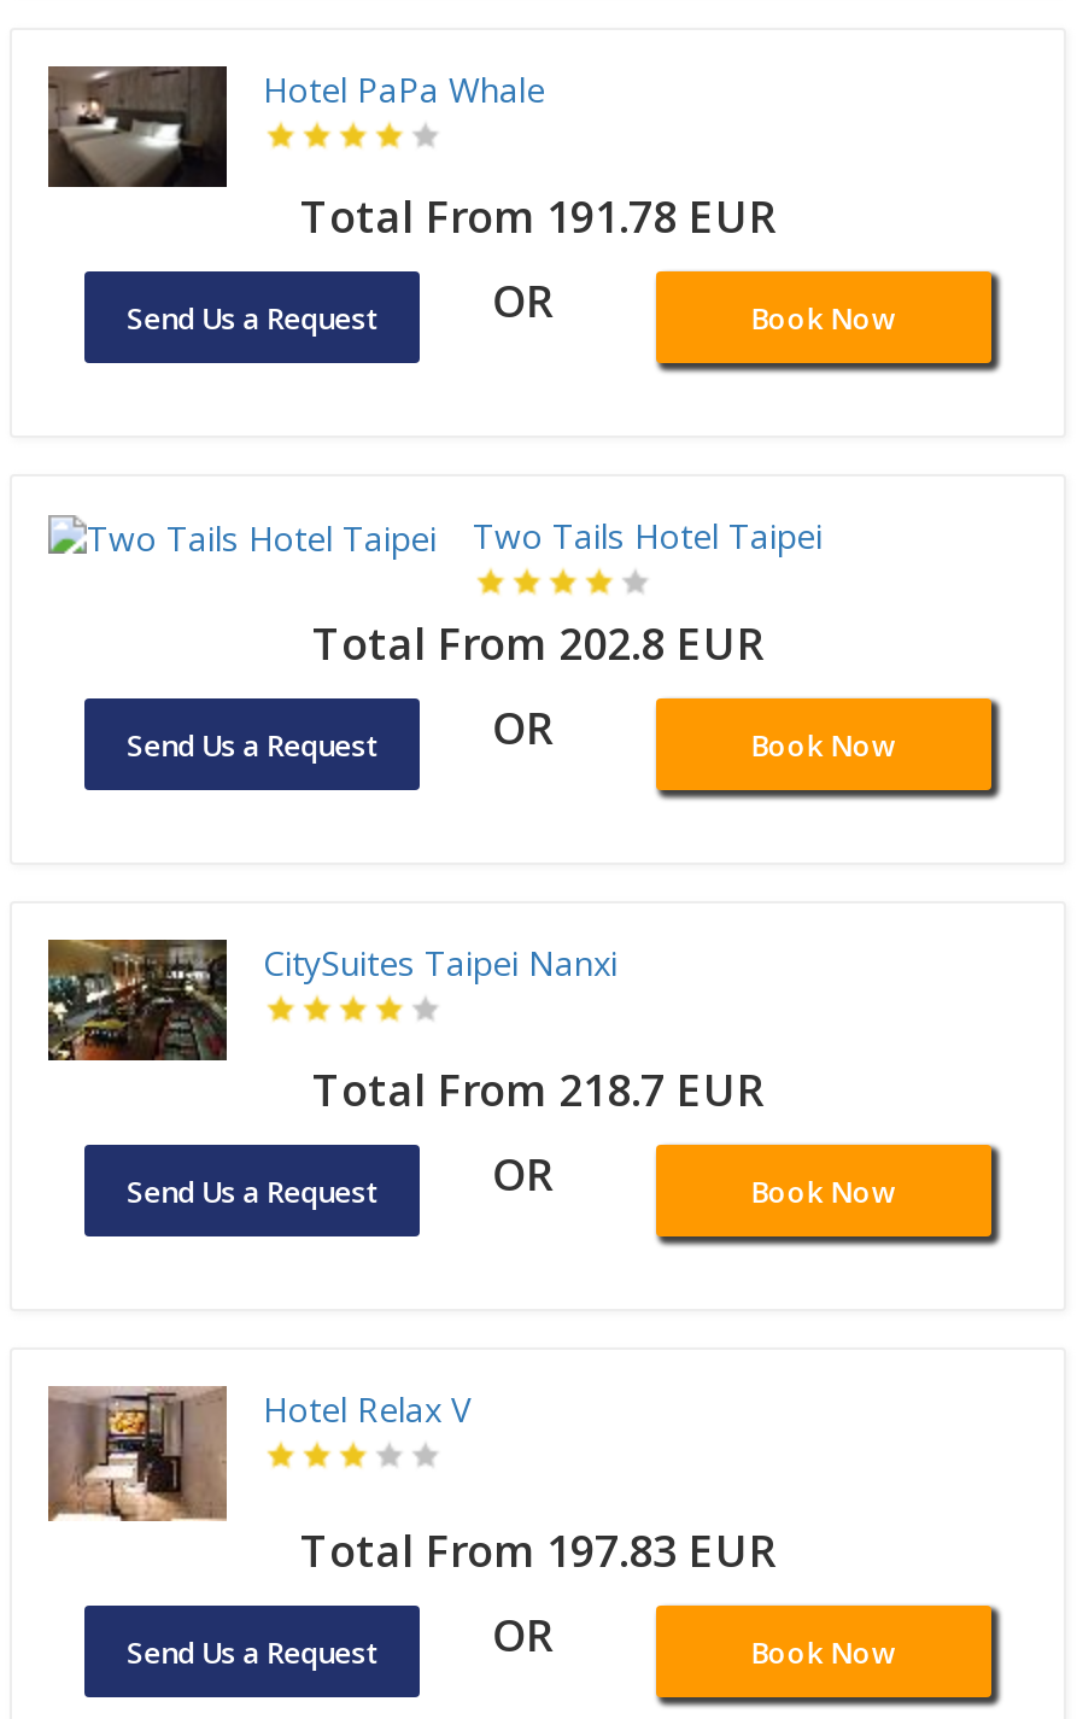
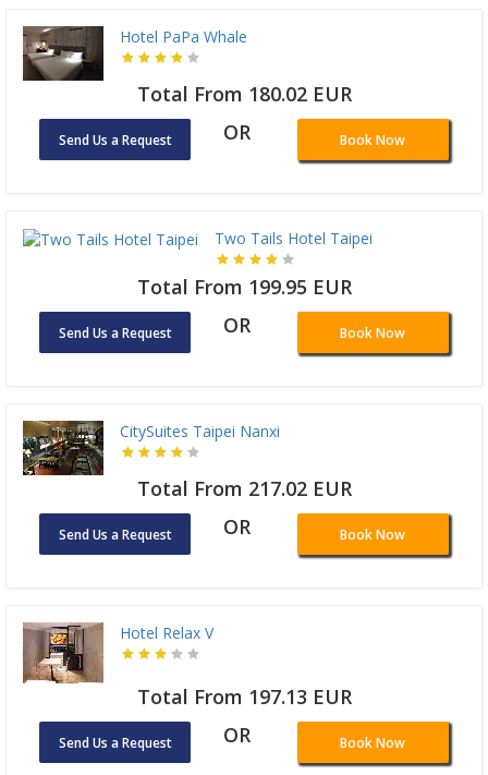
[300,187,775,245] Total From 191.78 EUR -> [137,81,351,107] Total From 180.02 EUR
[312,614,763,672] Total From 202.8 EUR -> [137,273,351,300] Total From 199.95 EUR
[312,1060,763,1118] Total From 218.7 EUR -> [137,475,351,501] Total From 217.02 EUR
[300,1521,775,1579] Total From 197.83 EUR -> [137,683,351,709] Total From 197.13 EUR

